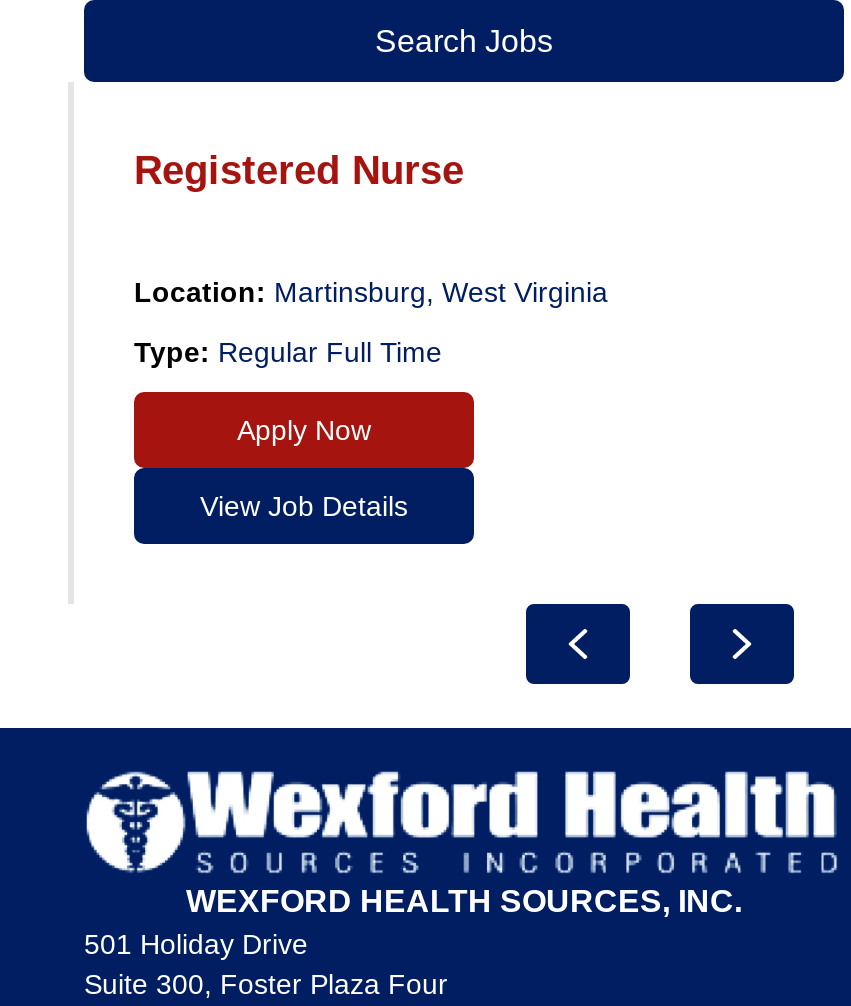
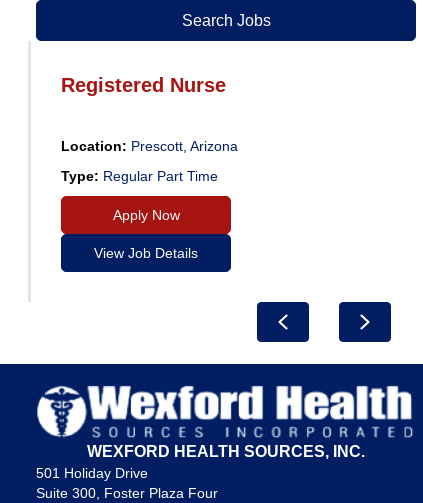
[134,275,608,307] Location: Martinsburg, West Virginia -> [61,137,238,153] Location: Prescott, Arizona
[134,335,442,367] Type: Regular Full Time -> [61,167,218,183] Type: Regular Part Time

